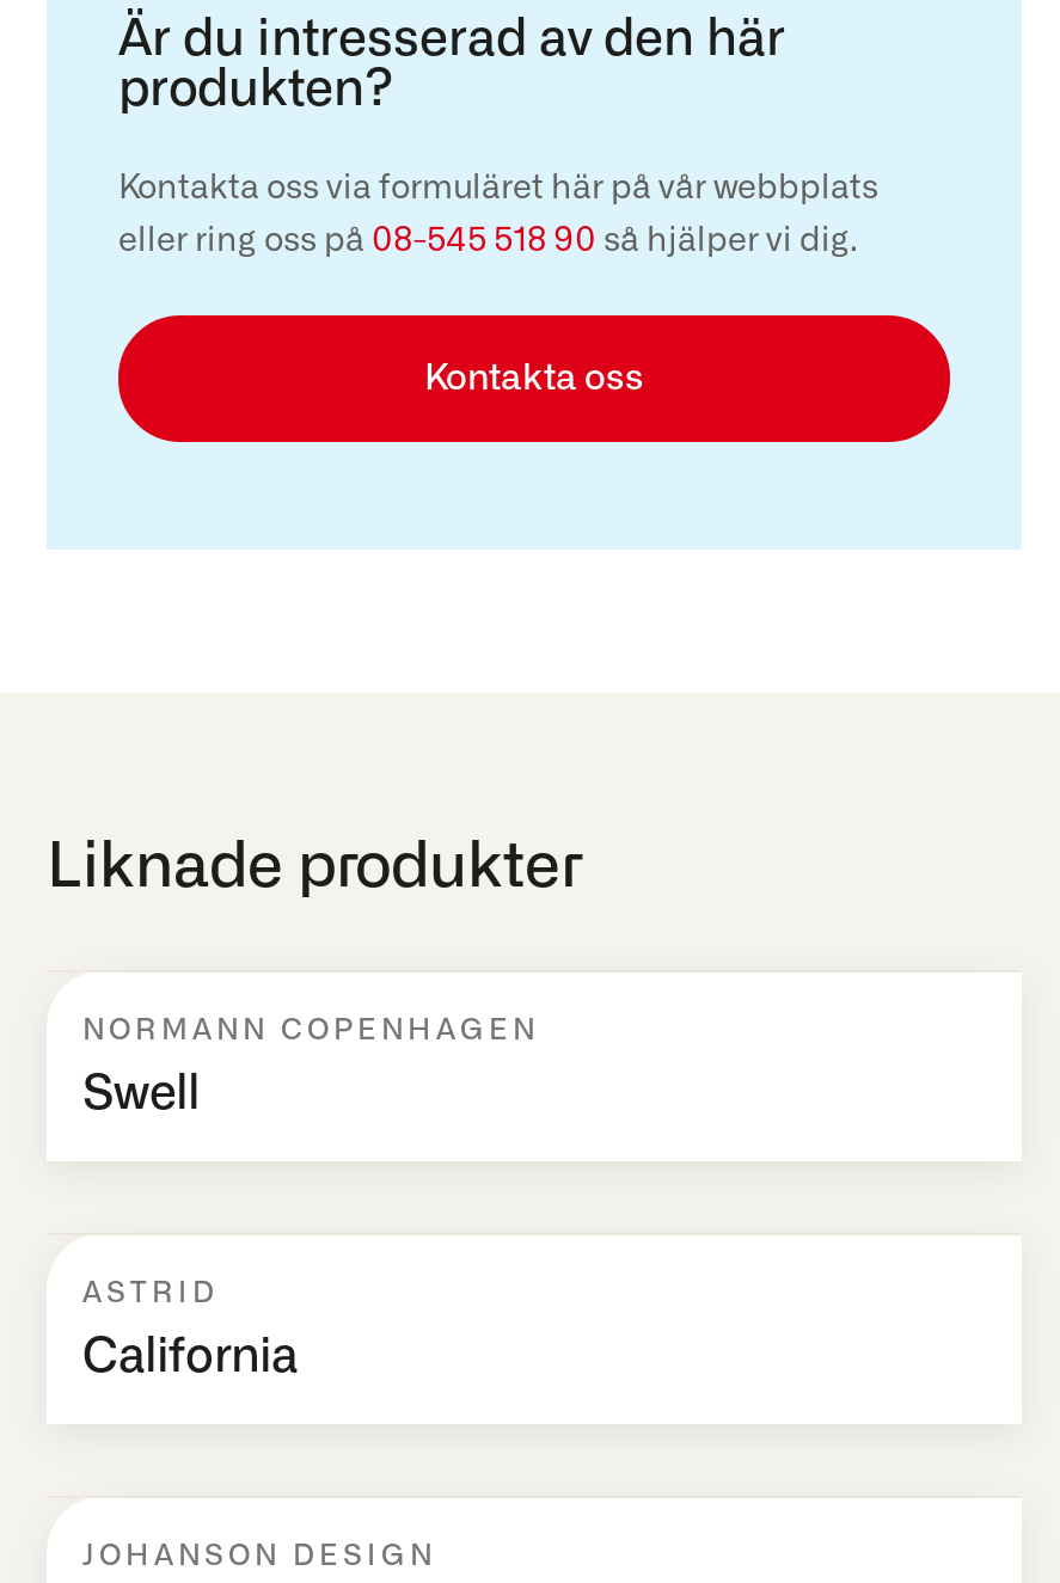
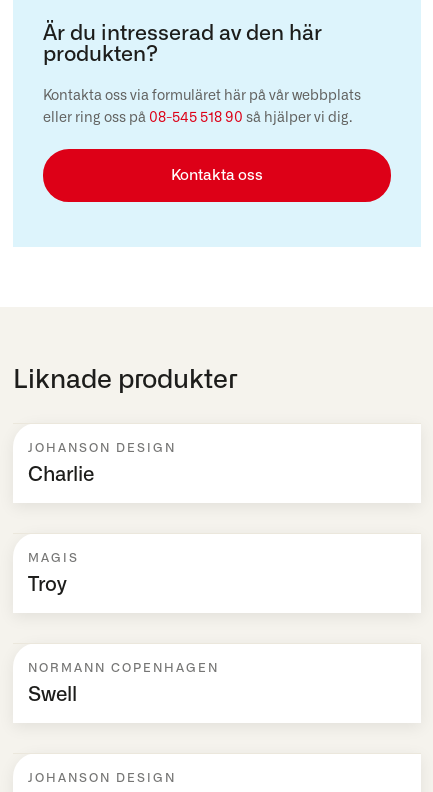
none -> [28,442,176,485] JOHANSON DESIGN | Charlie
none -> [28,552,79,595] MAGIS | Troy
moved [82,1015,539,1118] -> [28,662,219,705]: NORMANN COPENHAGEN | Swell
[82,1278,298,1381] ASTRID | California -> none

